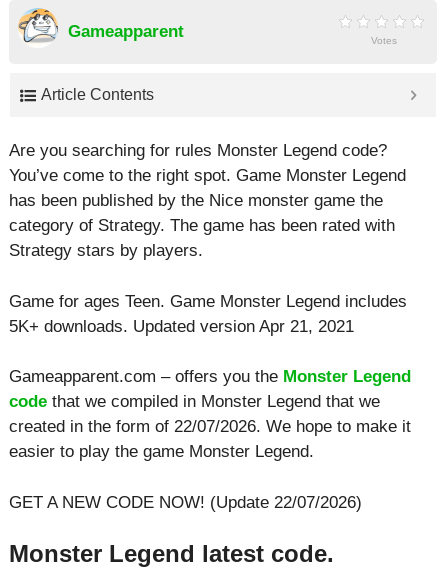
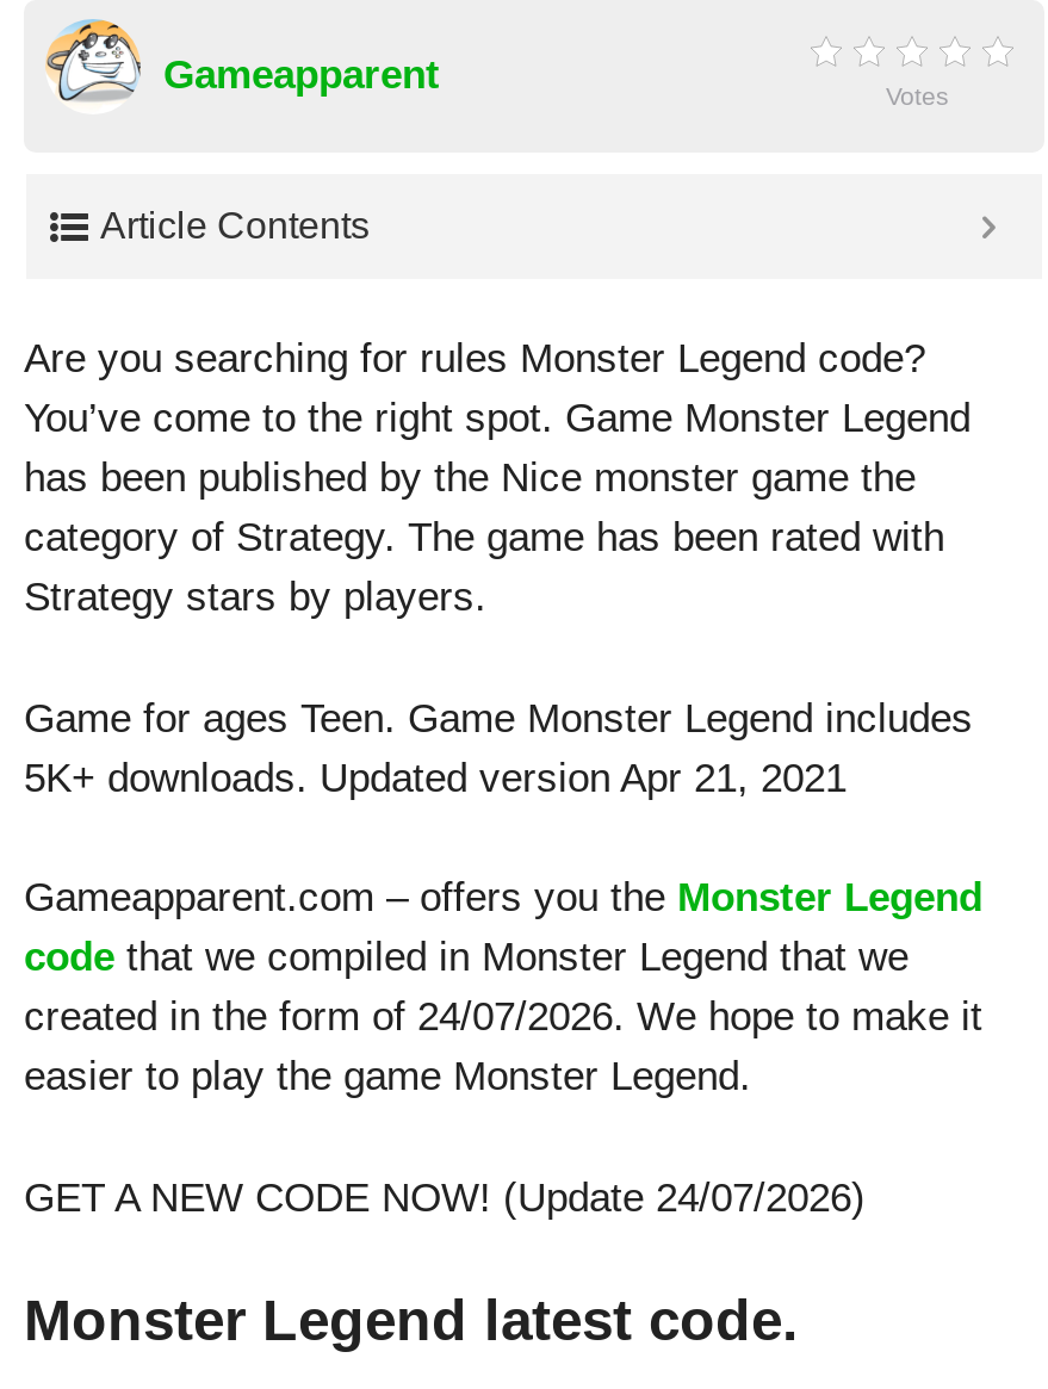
[9,417,411,436] created in the form of 22/07/2026. We hope to make it -> [24,994,982,1040] created in the form of 24/07/2026. We hope to make it
[9,492,362,511] GET A NEW CODE NOW! (Update 22/07/2026) -> [24,1174,866,1220] GET A NEW CODE NOW! (Update 24/07/2026)

